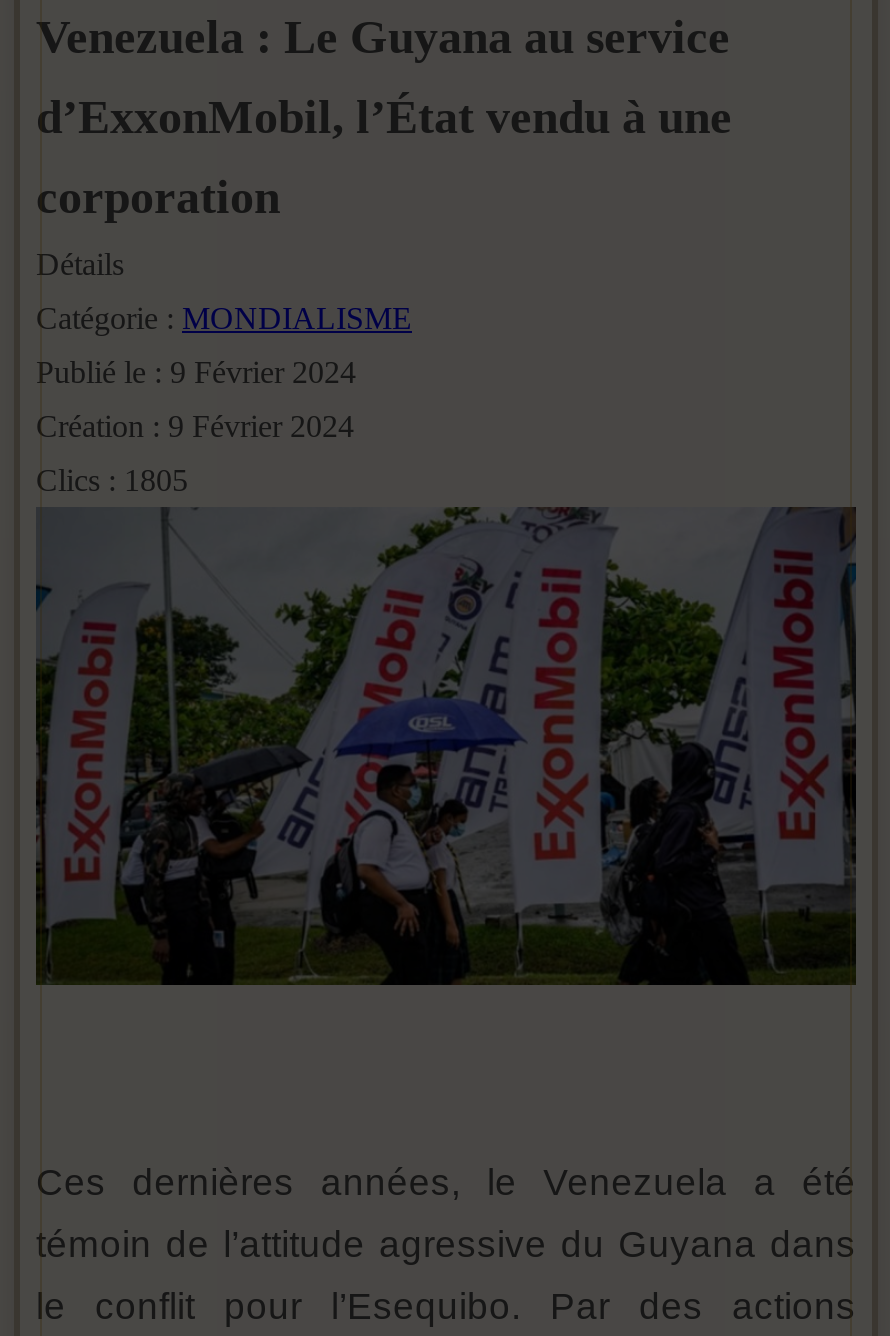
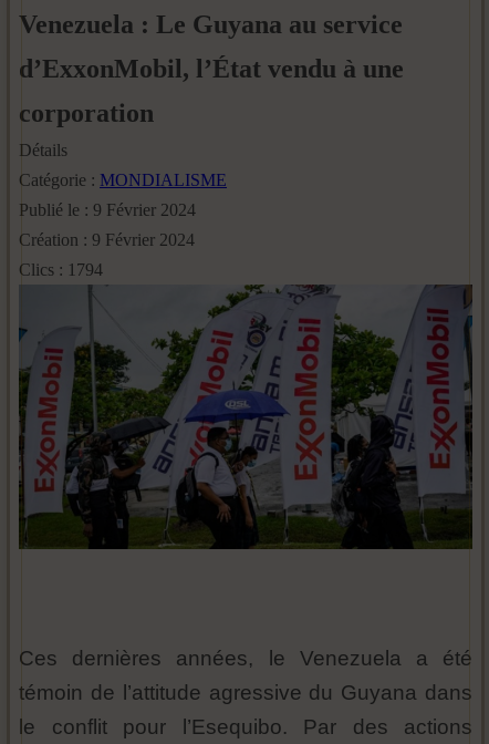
[36,463,188,497] Clics : 1805 -> [19,260,103,279] Clics : 1794

